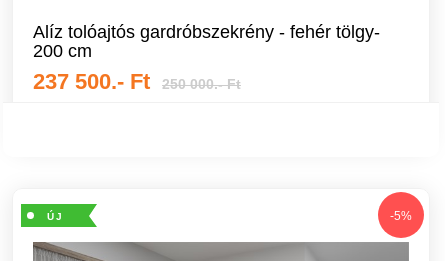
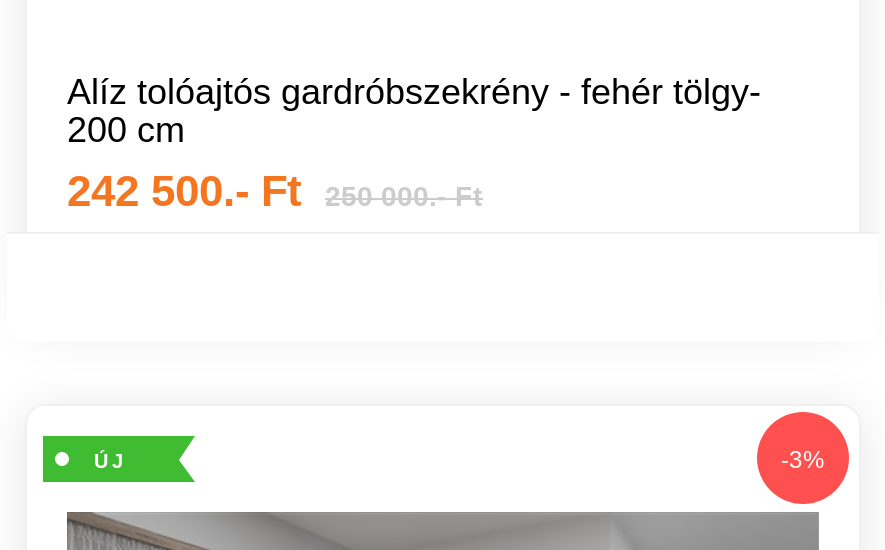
[33,69,241,94] 237 500.- Ft 250 000.- Ft -> [67,167,483,217] 242 500.- Ft 250 000.- Ft
[390,209,412,223] -5% -> [781,447,825,475] -3%

